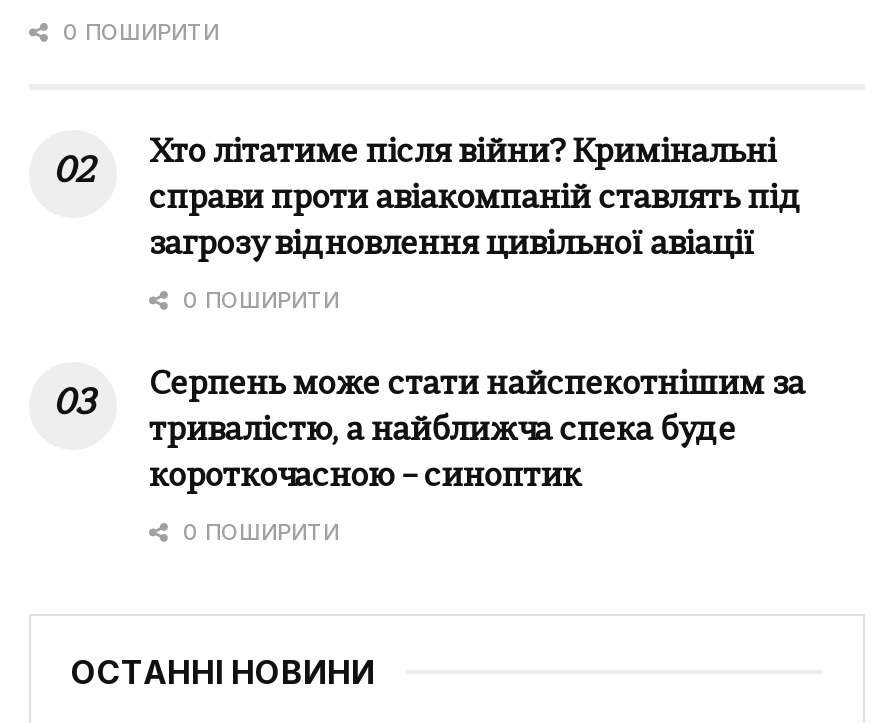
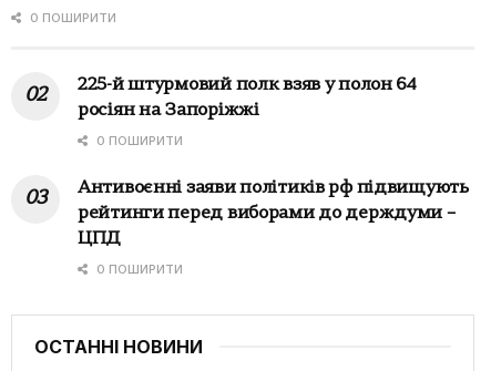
[149,137,802,261] Хто літатиме після війни? Кримінальні | справи проти авіакомпаній ставлять під | загрозу відновлення цивільної авіації -> [78,76,417,119] 225-й штурмовий полк взяв у полон 64 | росіян на Запоріжжі
[149,369,805,493] Серпень може стати найспекотнішим за | тривалістю, а найближча спека буде | короткочасною – синоптик -> [78,179,469,248] Антивоєнні заяви політиків рф підвищують | рейтинги перед виборами до держдуми – | ЦПД

